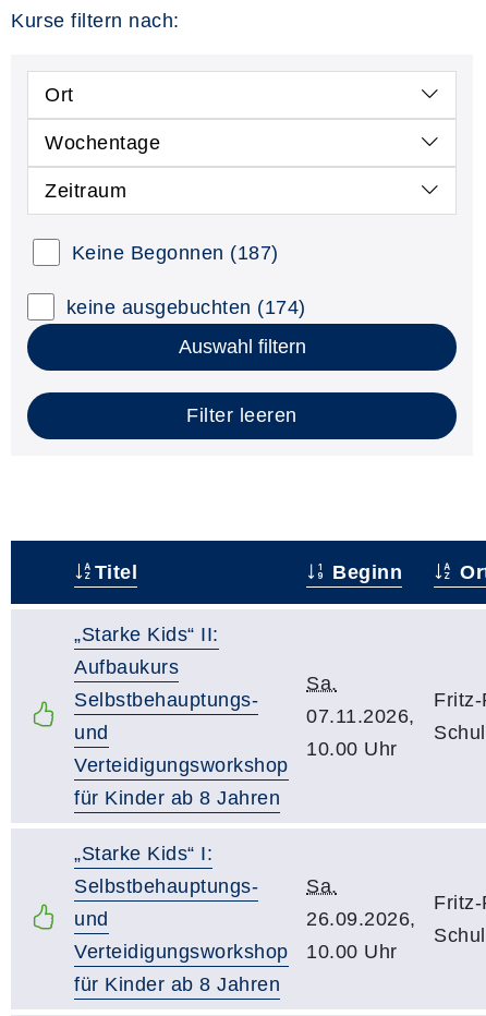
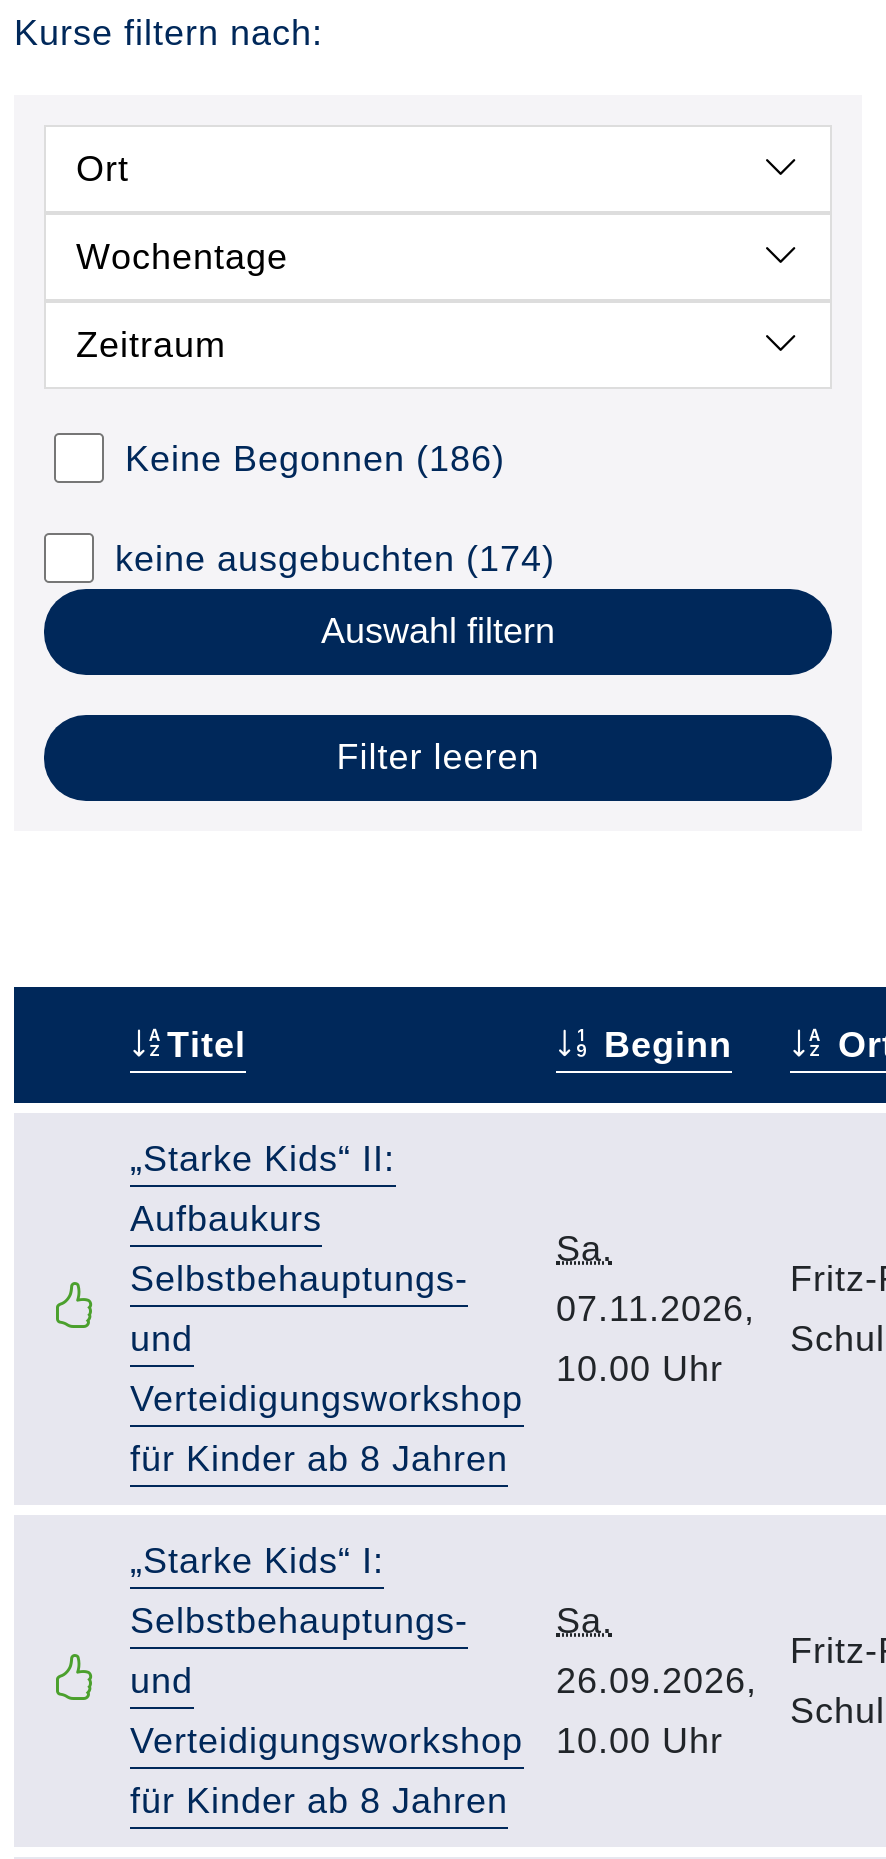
[71,242,278,263] Keine Begonnen (187) -> [125,438,505,478] Keine Begonnen (186)

